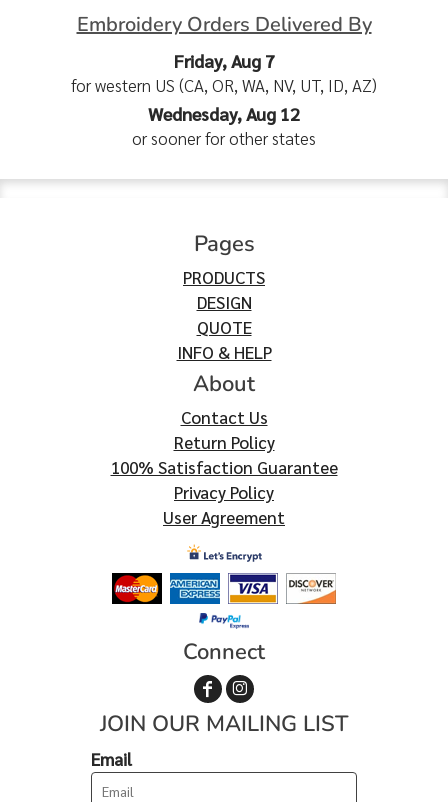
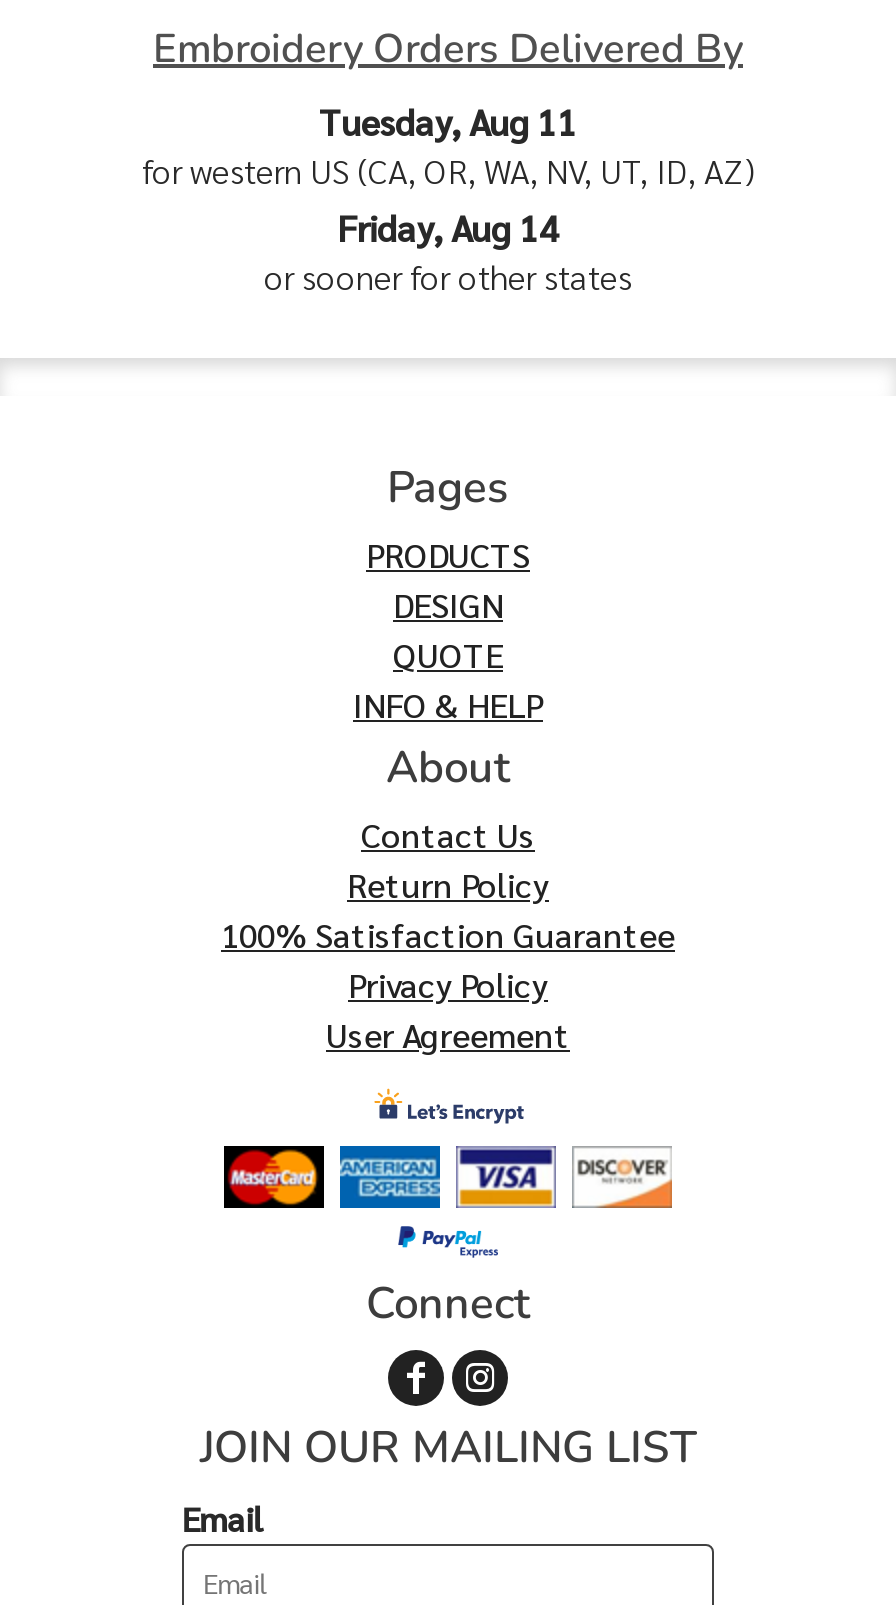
[173,49,274,72] Friday, Aug 7 -> [319,99,577,145] Tuesday, Aug 11
[148,102,300,125] Wednesday, Aug 12 -> [337,205,559,251] Friday, Aug 14

